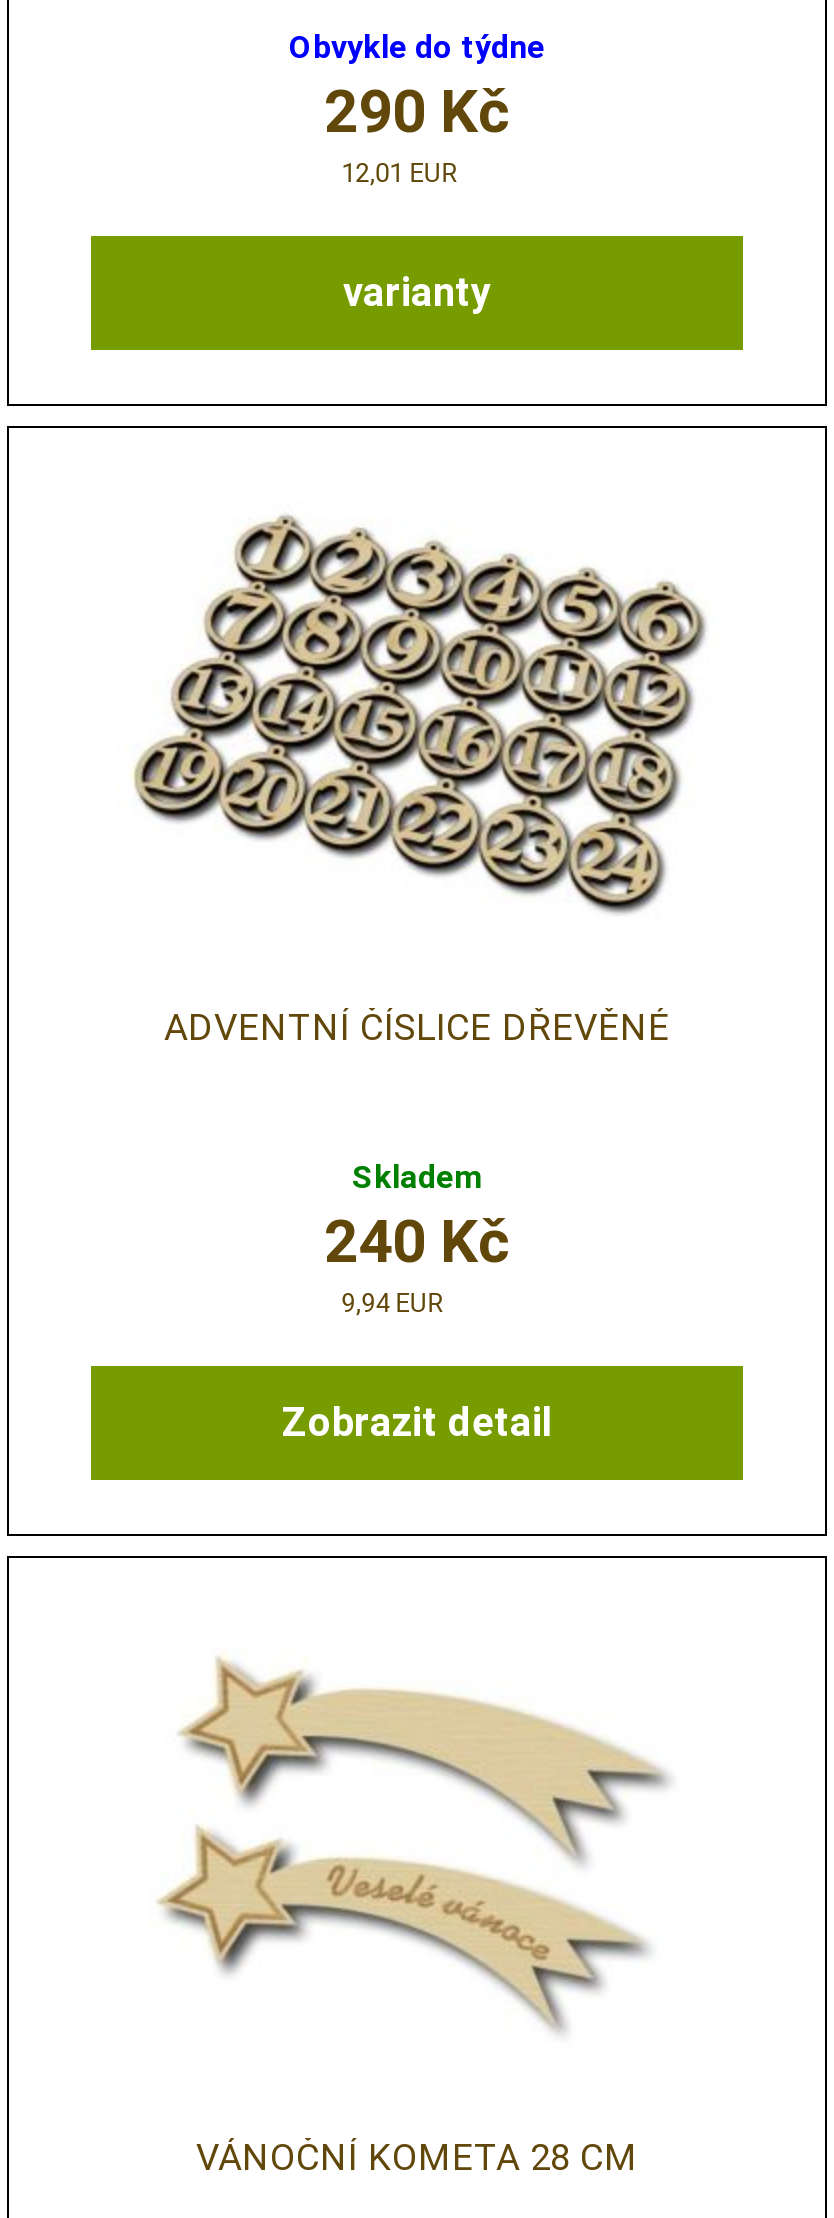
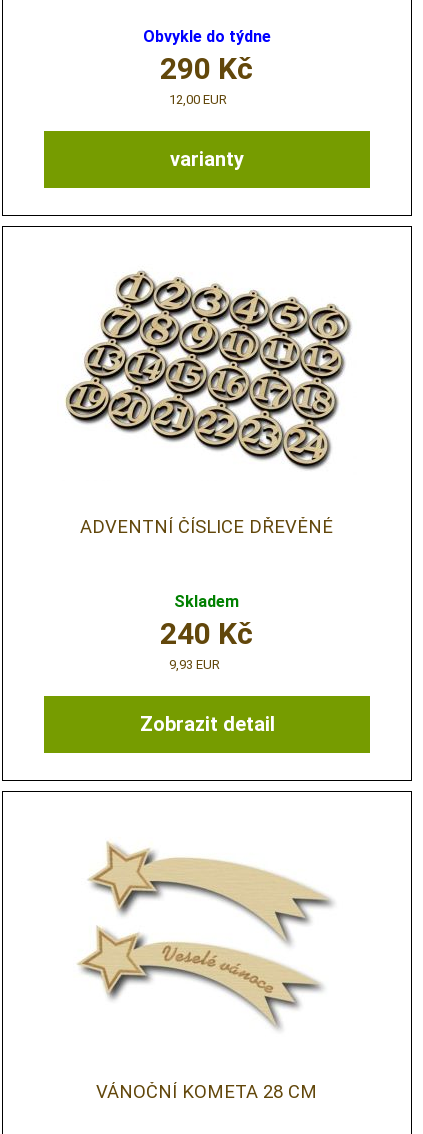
[341,159,457,189] 12,01 EUR -> [169,92,227,107] 12,00 EUR
[341,1289,443,1319] 9,94 EUR -> [169,657,220,672] 9,93 EUR

